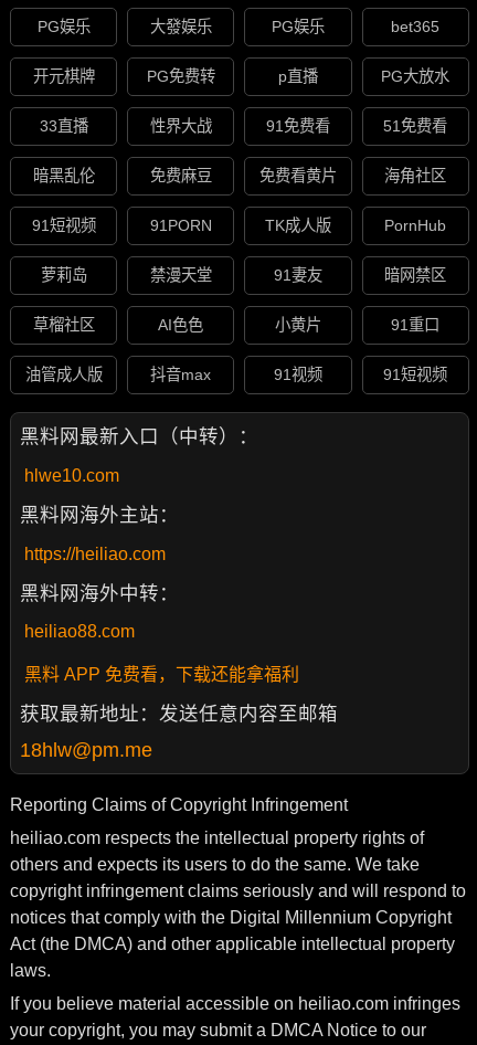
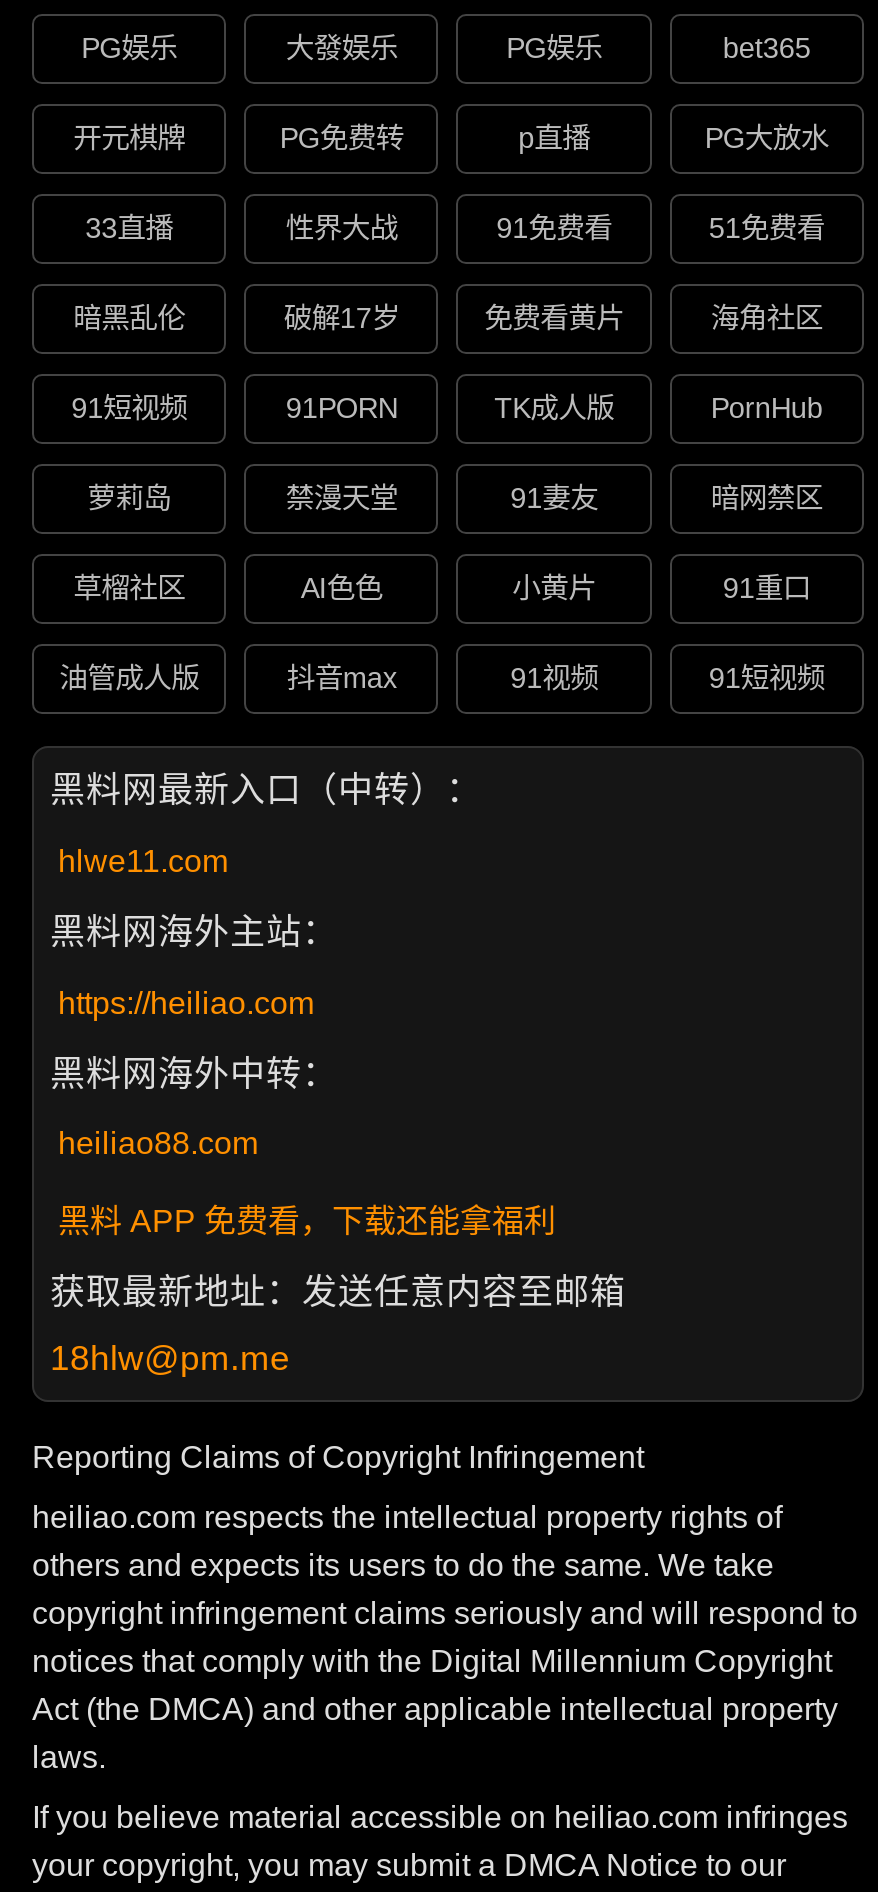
[150,167,212,185] 免费麻豆 -> [284,303,400,335] 破解17岁
[24,466,119,485] hlwe10.com -> [58,844,228,878] hlwe11.com

